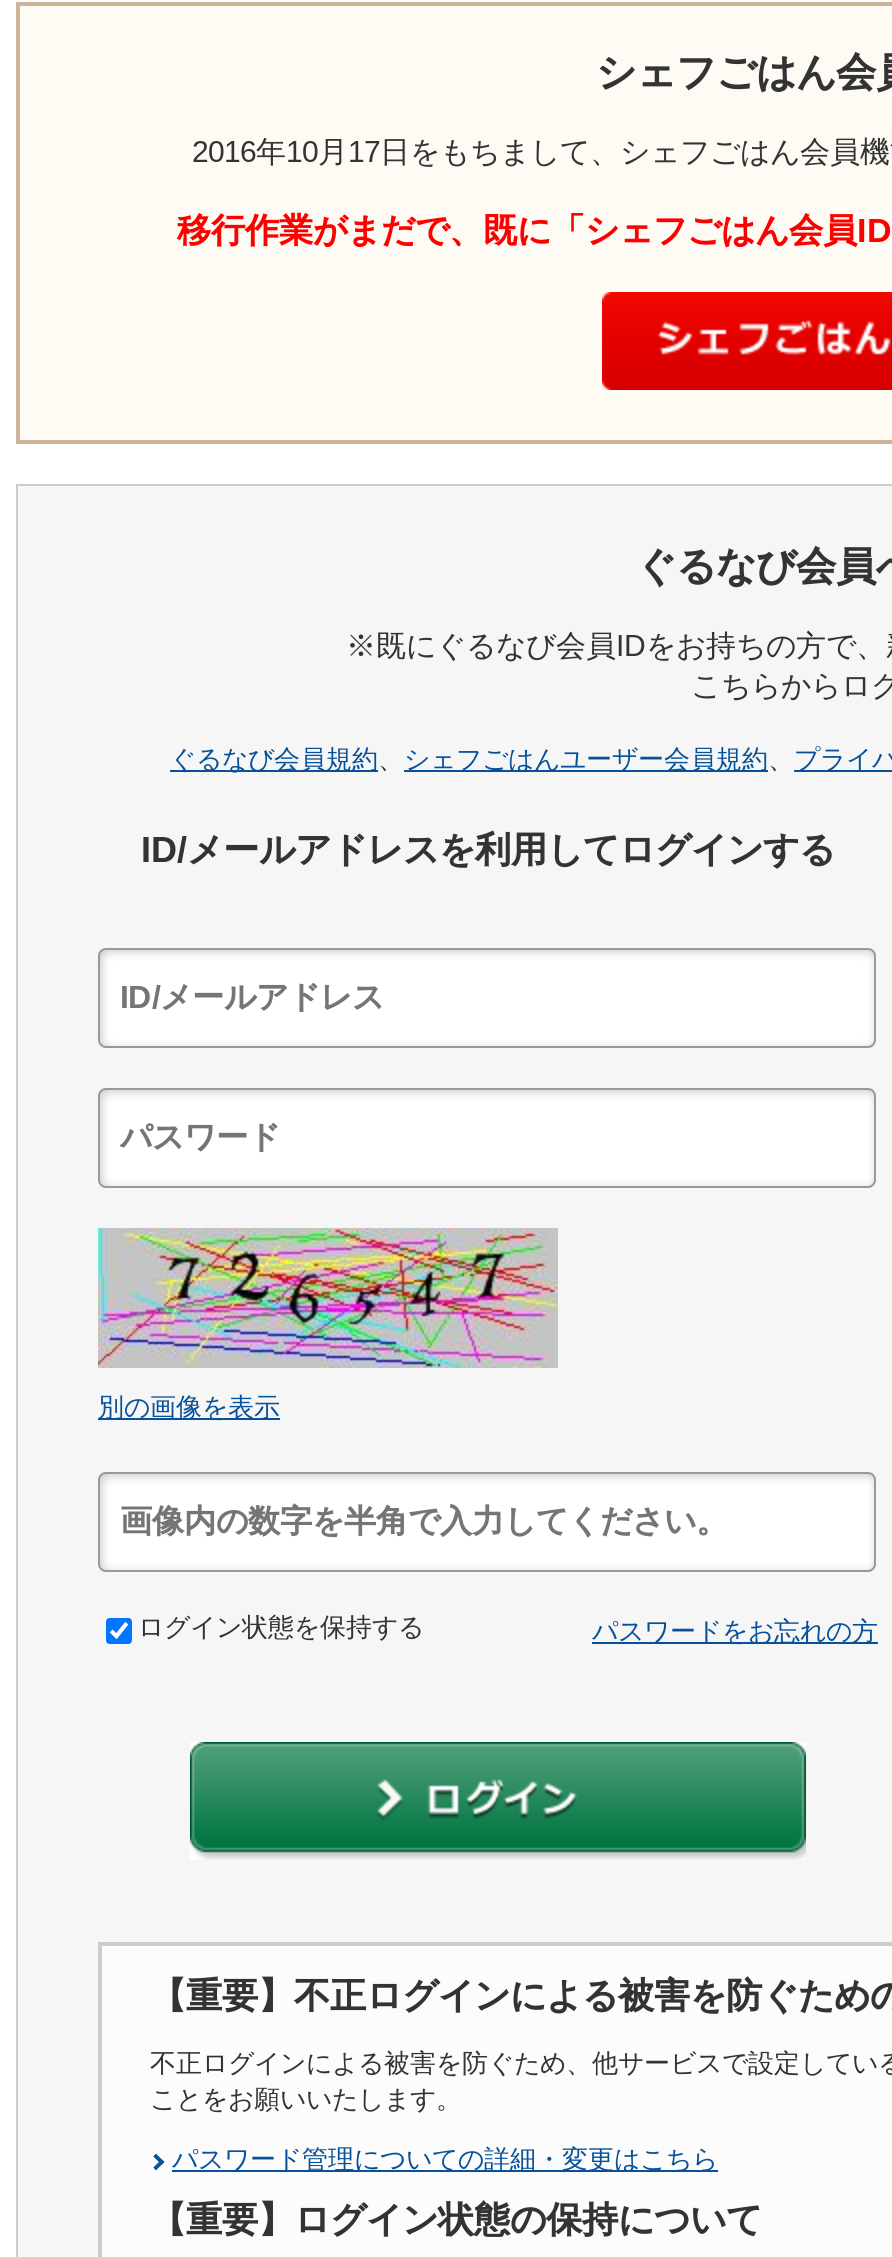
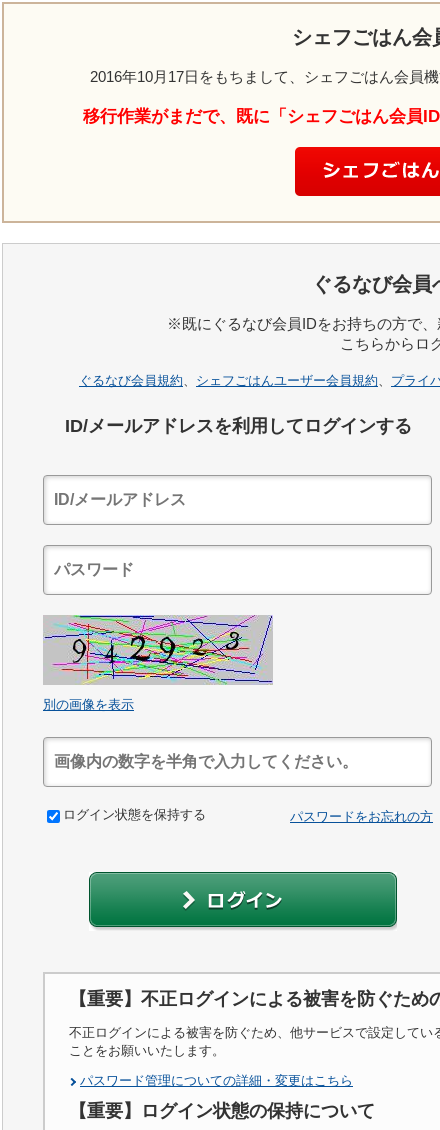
[98,1228,554,1368] [image] -> [43,615,272,685] [image]

